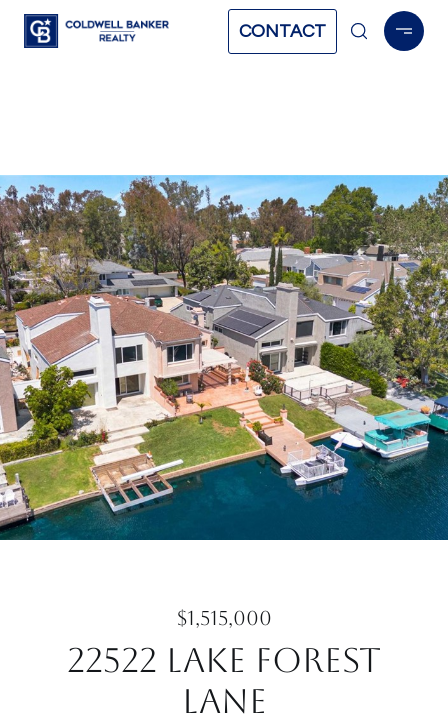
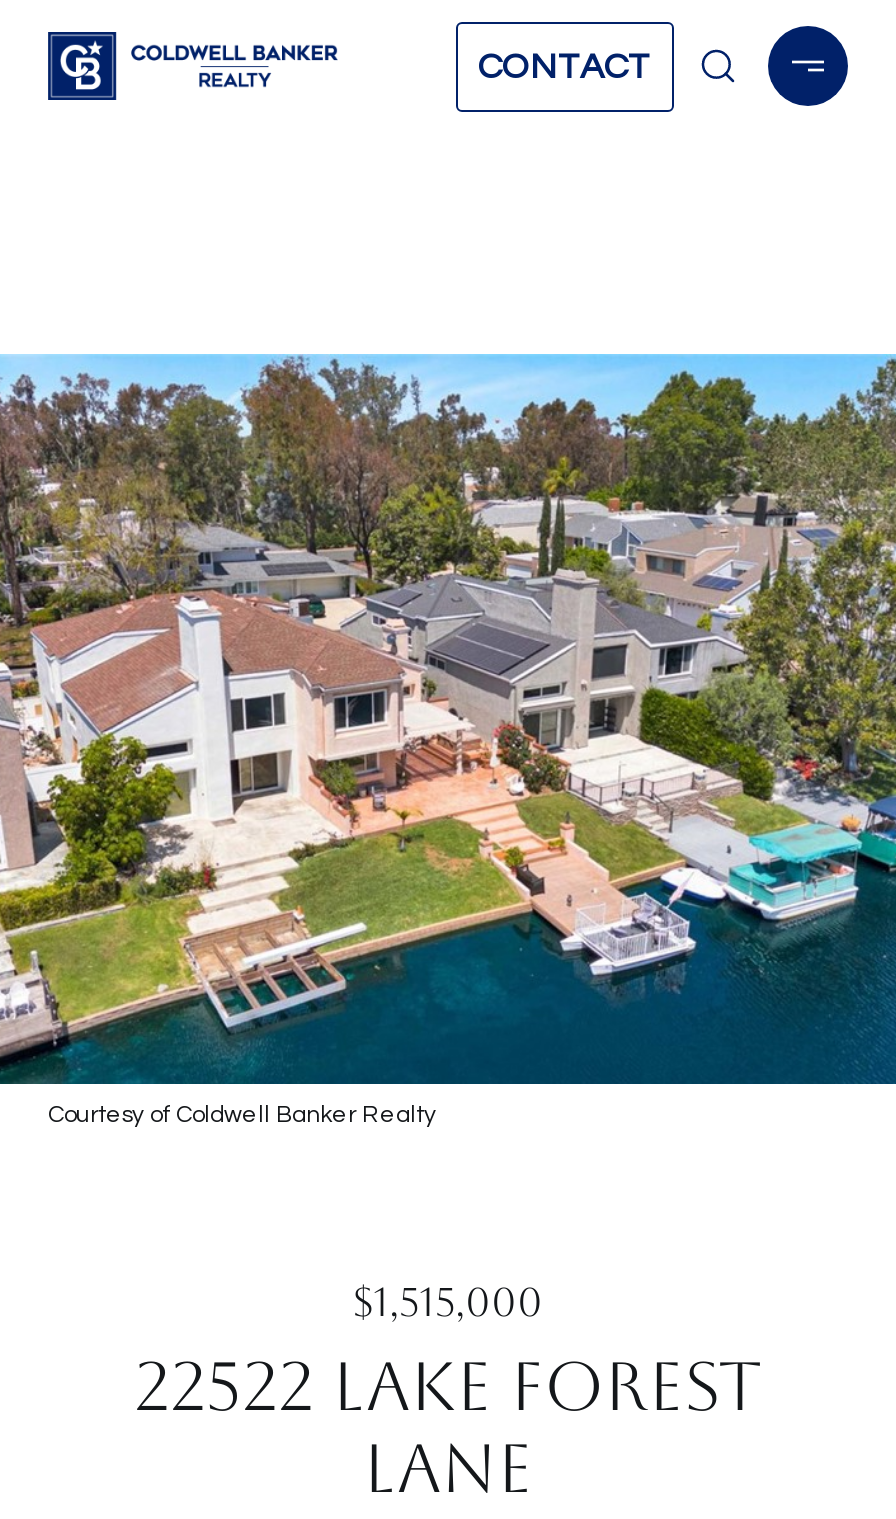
none -> [48,1102,436,1128] Courtesy of Coldwell Banker Realty

